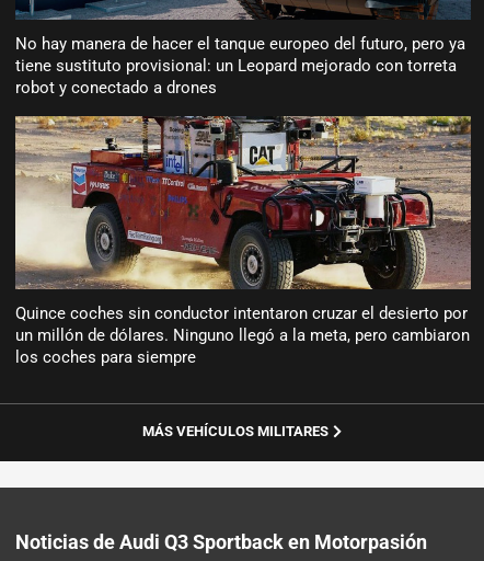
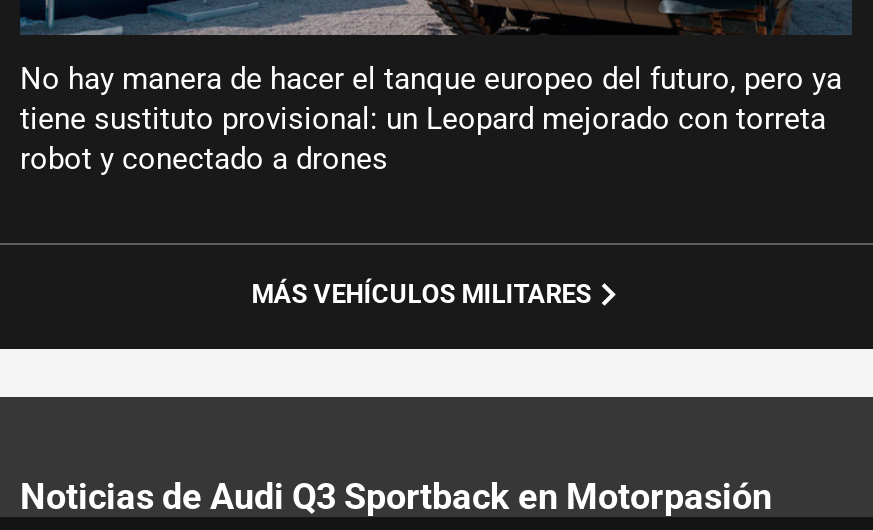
[14,115,472,367] [image] | Quince coches sin conductor intentaron cruzar el desierto por | un millón de dólares. Ninguno llegó a la meta, pero cambiaron | los coches para siempre -> none

